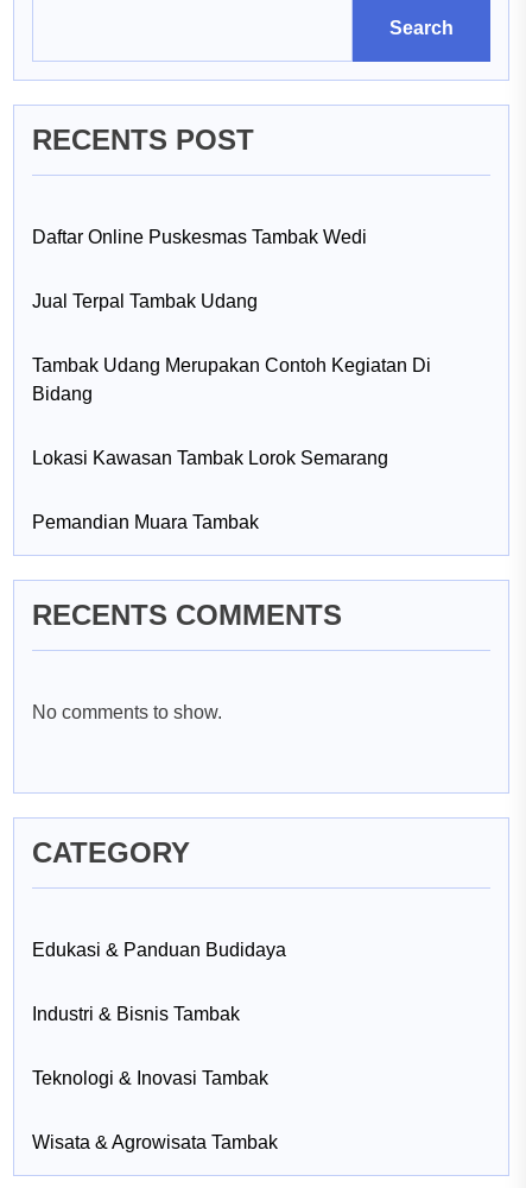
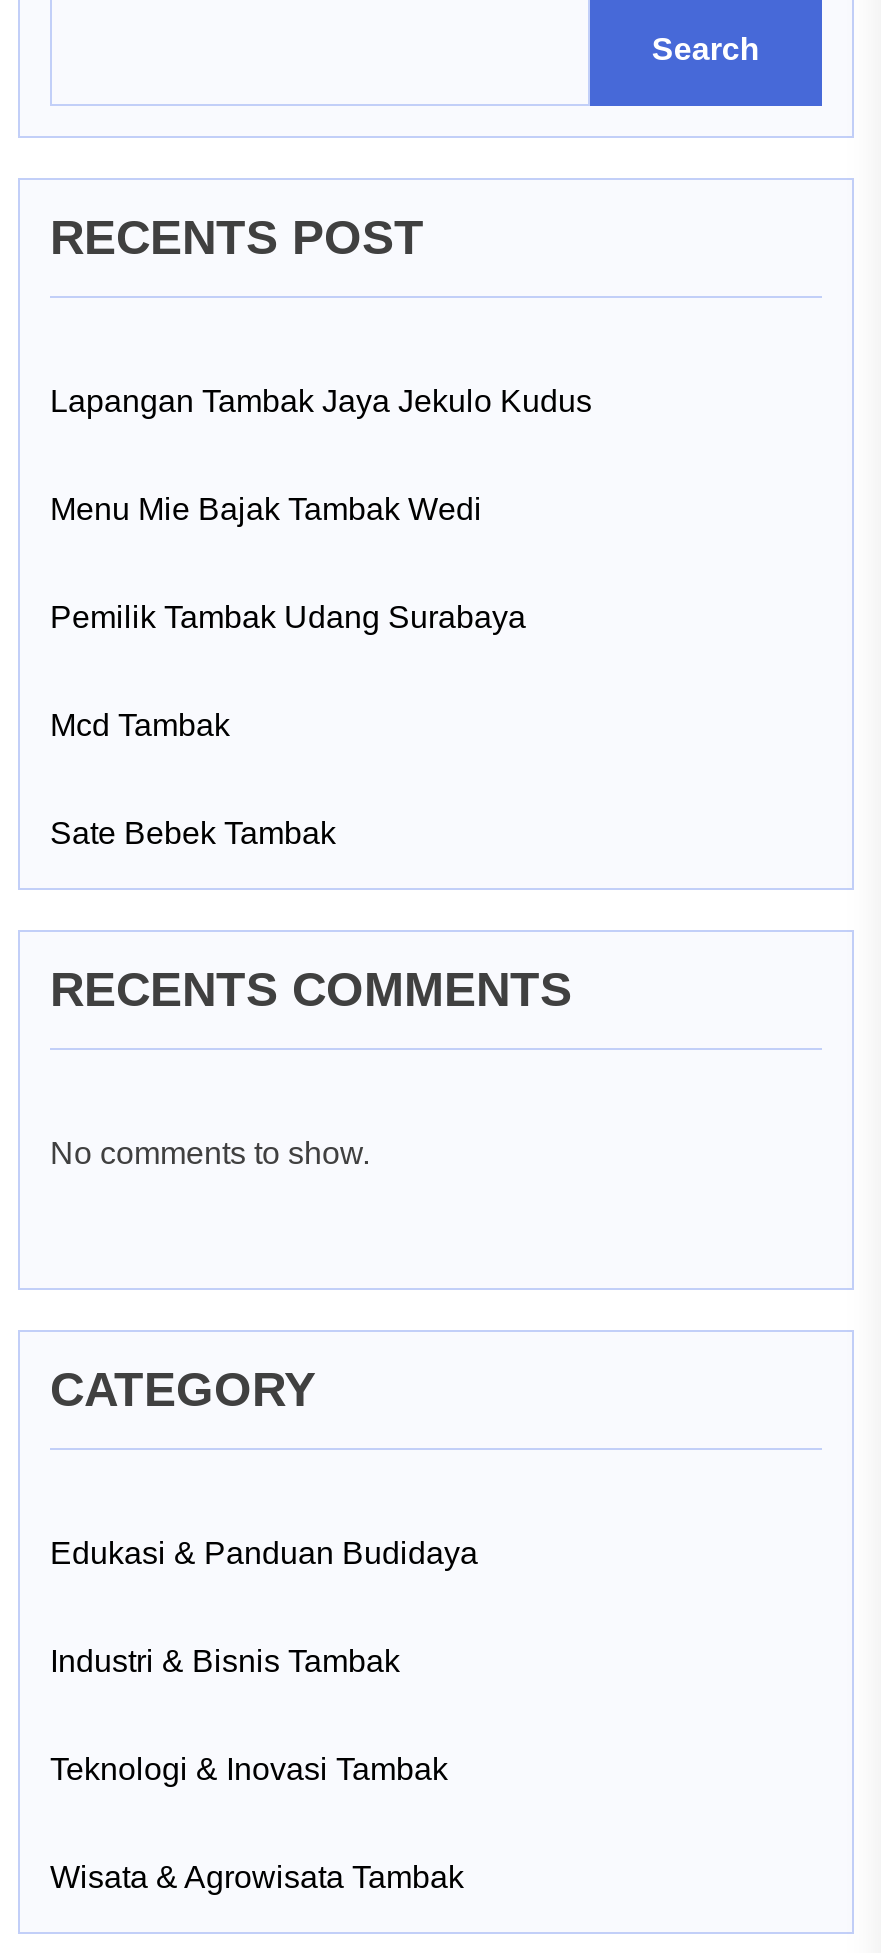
[32,227,367,247] Daftar Online Puskesmas Tambak Wedi -> [50,383,592,417] Lapangan Tambak Jaya Jekulo Kudus
[32,291,258,311] Jual Terpal Tambak Udang -> [50,491,482,525] Menu Mie Bajak Tambak Wedi
[32,355,431,404] Tambak Udang Merupakan Contoh Kegiatan Di | Bidang -> [50,599,526,633] Pemilik Tambak Udang Surabaya
[32,448,388,468] Lokasi Kawasan Tambak Lorok Semarang -> [50,707,230,741] Mcd Tambak
[32,512,259,532] Pemandian Muara Tambak -> [50,815,336,849] Sate Bebek Tambak

